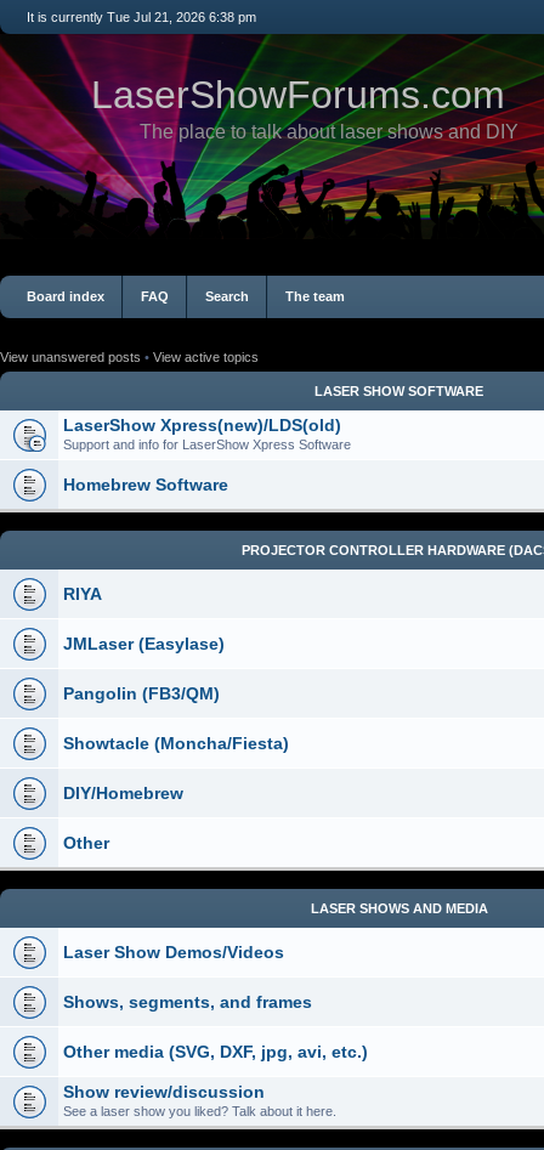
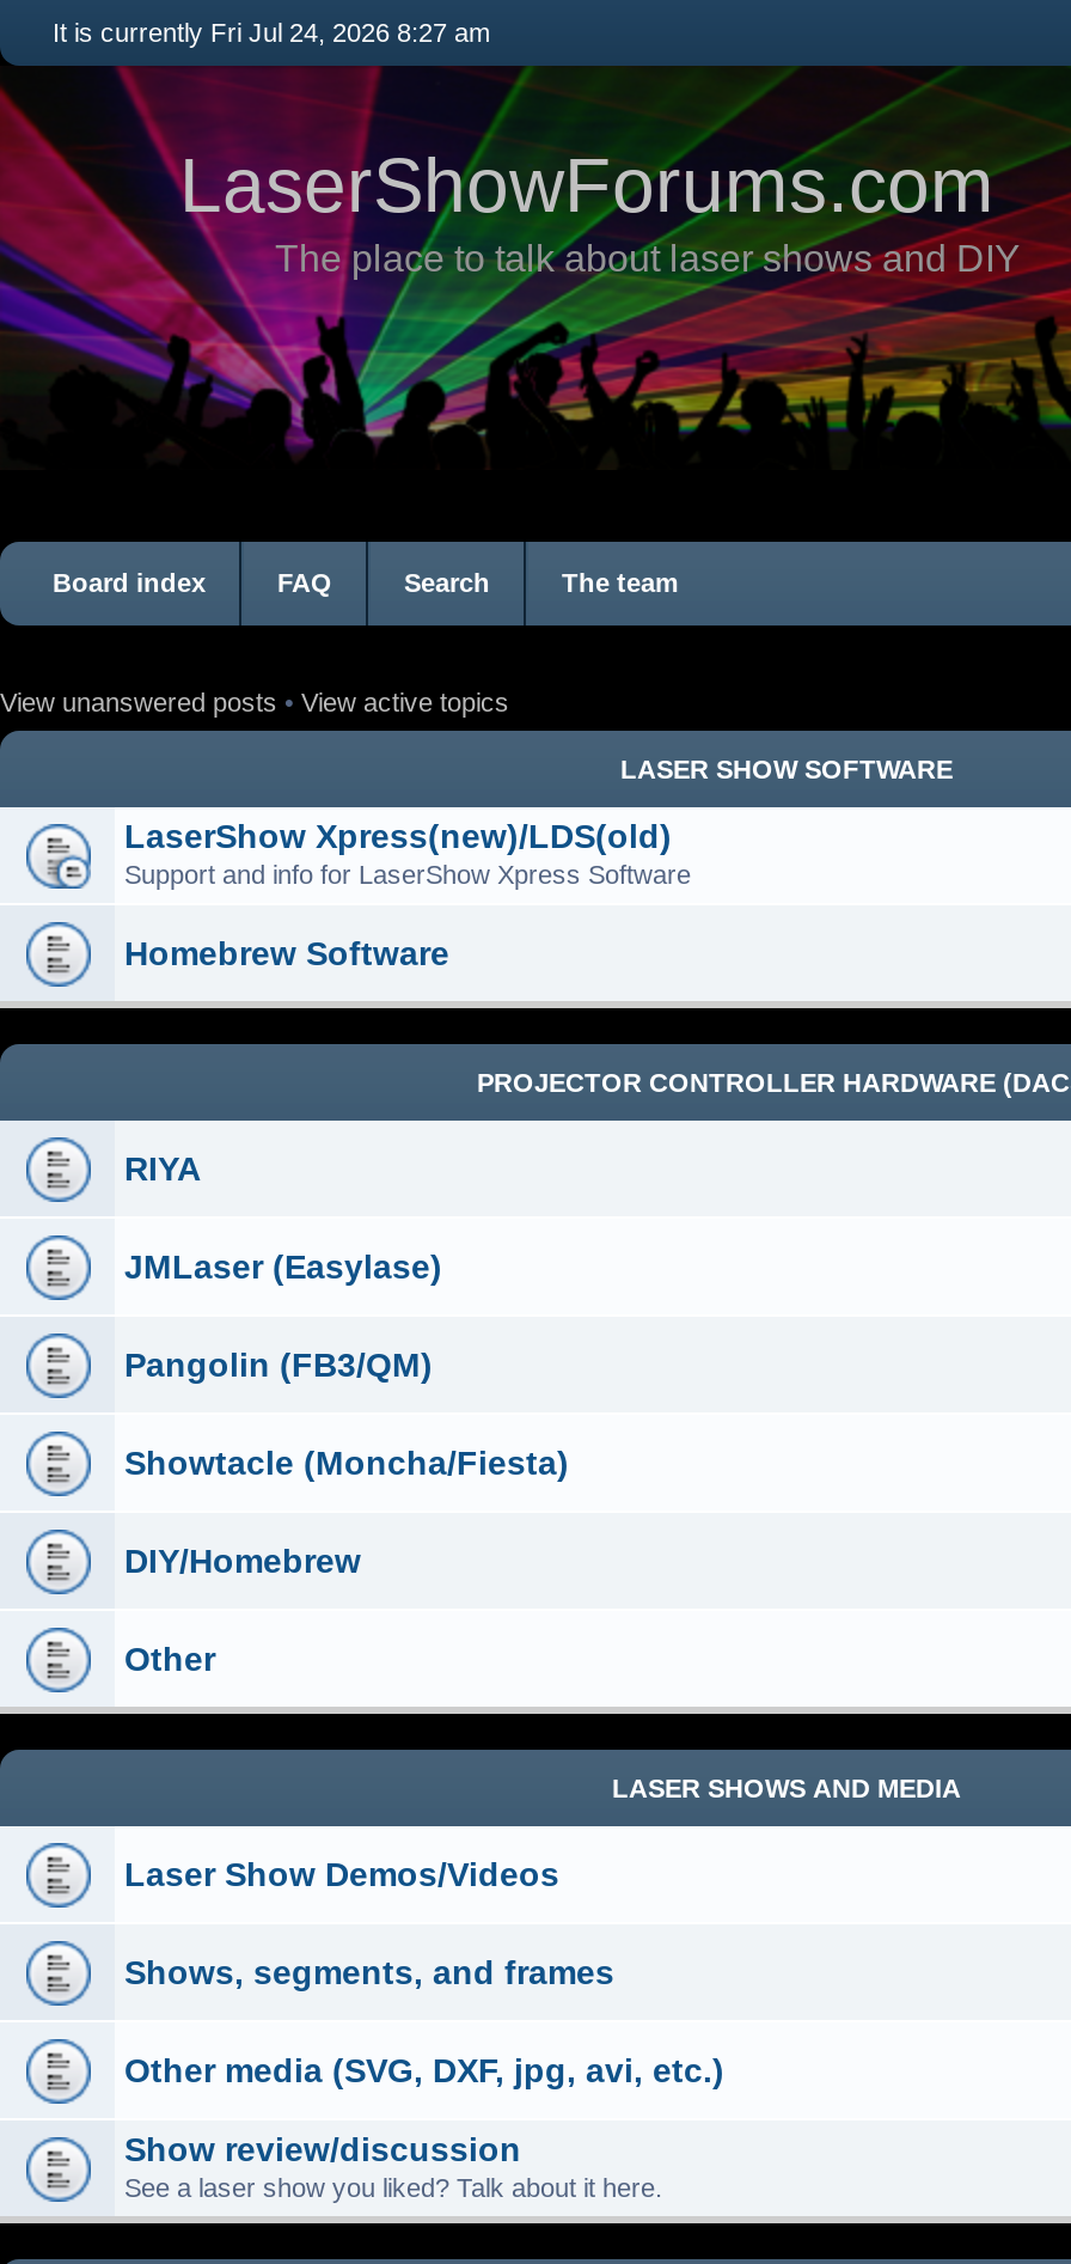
[27,10,256,24] It is currently Tue Jul 21, 2026 6:38 pm -> [53,18,490,47] It is currently Fri Jul 24, 2026 8:27 am

